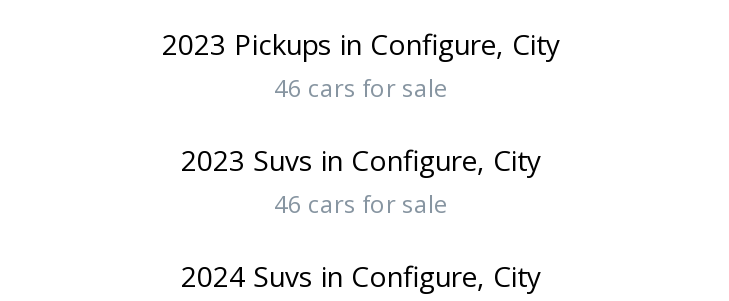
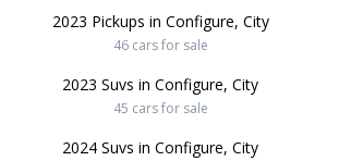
[274,188,448,222] 46 cars for sale -> [113,100,208,118] 45 cars for sale

